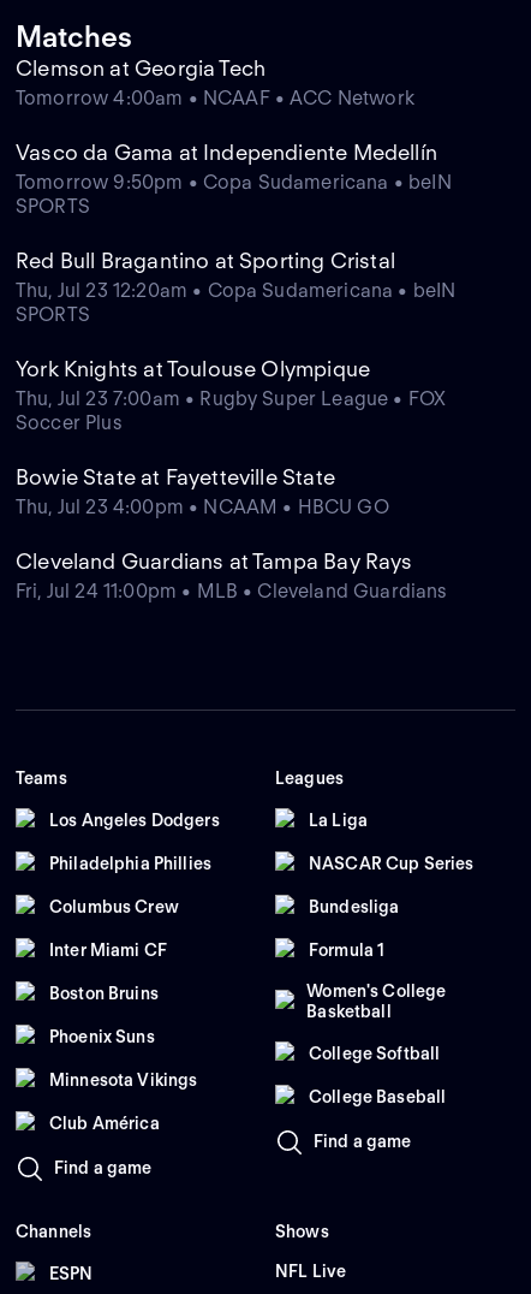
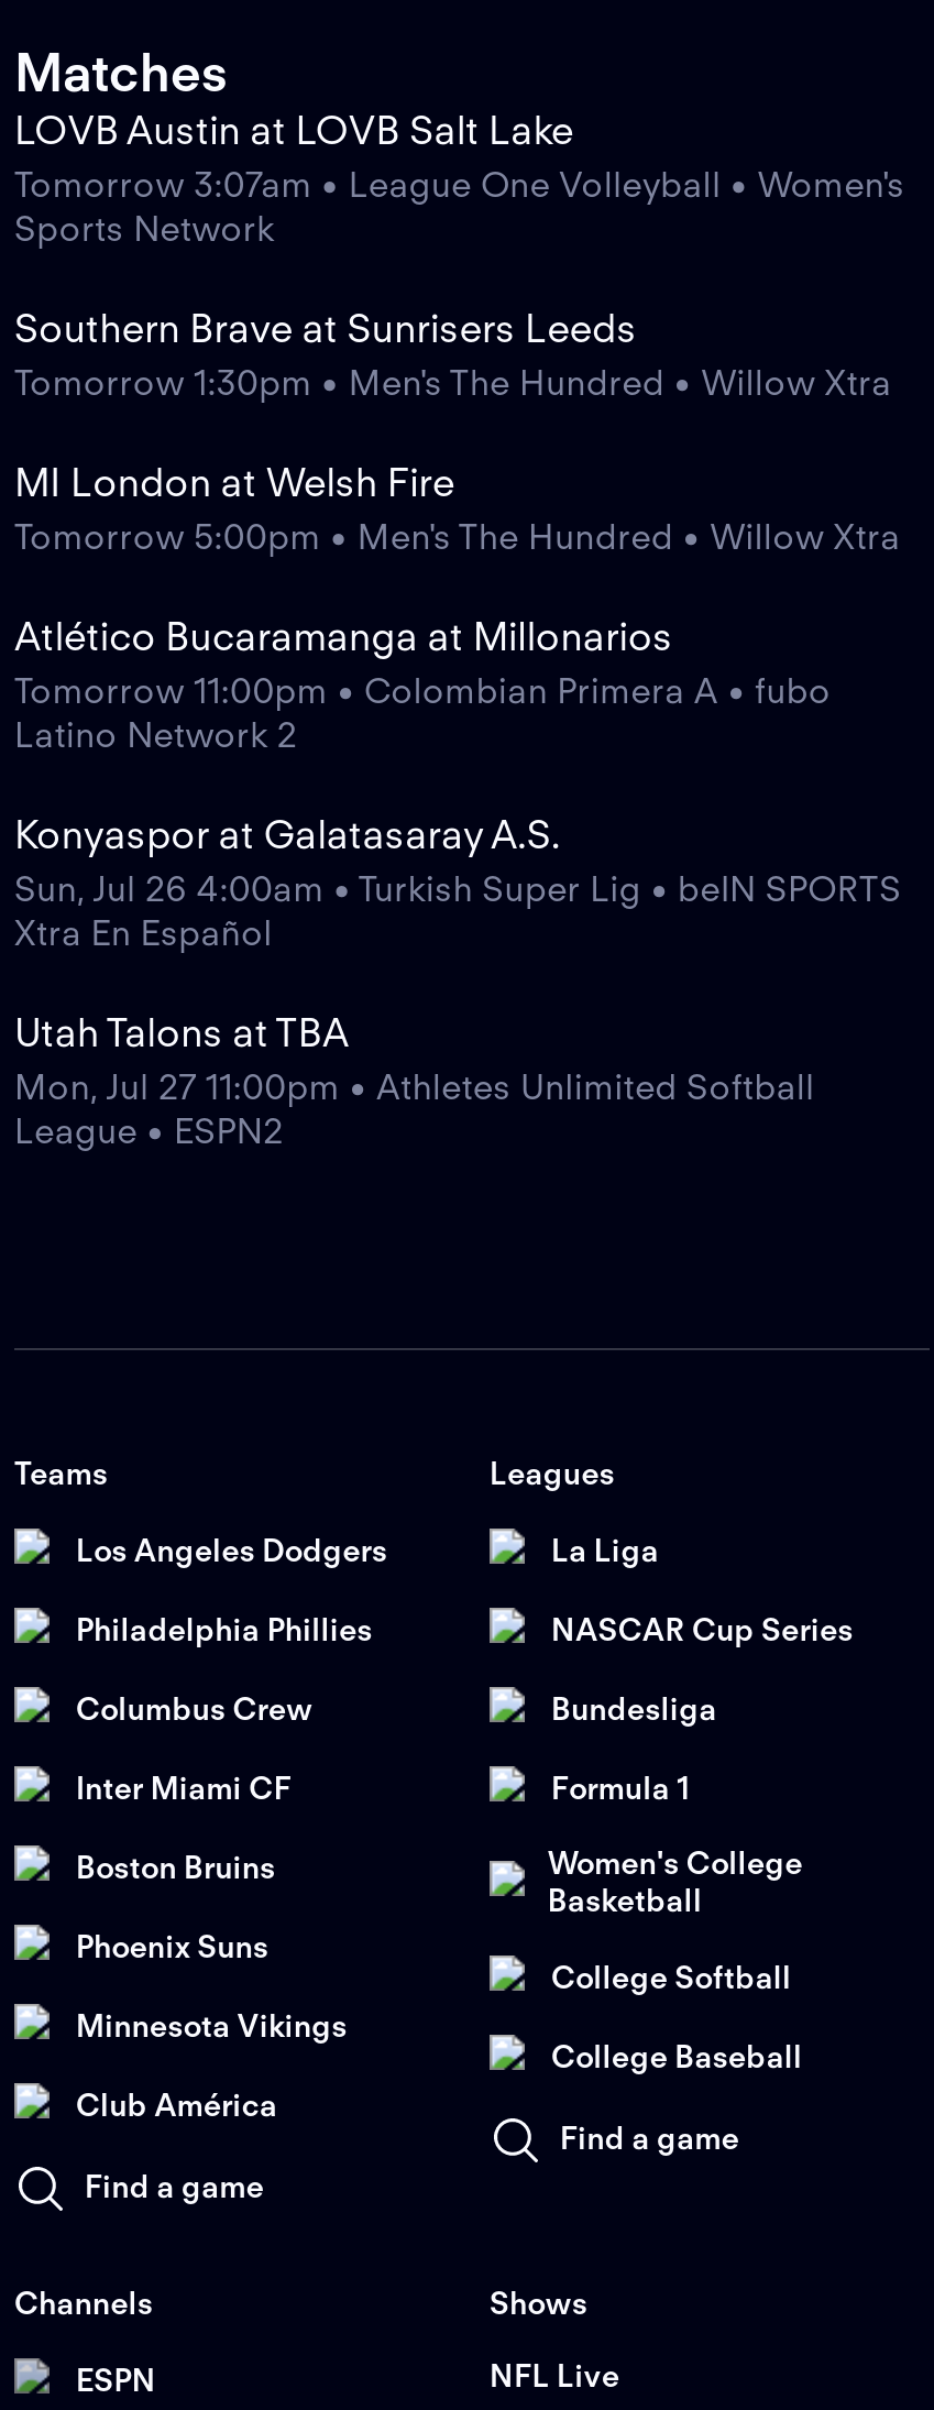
[16,56,414,110] Clemson at Georgia Tech | Tomorrow 4:00am • NCAAF • ACC Network -> [14,107,905,250] LOVB Austin at LOVB Salt Lake | Tomorrow 3:07am • League One Volleyball • Women's | Sports Network
[16,140,451,218] Vasco da Gama at Independiente Medellín | Tomorrow 9:50pm • Copa Sudamericana • beIN | SPORTS -> [14,305,892,404] Southern Brave at Sunrisers Leeds | Tomorrow 1:30pm • Men's The Hundred • Willow Xtra
[16,248,456,326] Red Bull Bragantino at Sporting Cristal | Thu, Jul 23 12:20am • Copa Sudamericana • beIN | SPORTS -> [14,459,901,558] MI London at Welsh Fire | Tomorrow 5:00pm • Men's The Hundred • Willow Xtra
[16,356,446,434] York Knights at Toulouse Olympique | Thu, Jul 23 7:00am • Rugby Super League • FOX | Soccer Plus -> [14,613,831,756] Atlético Bucaramanga at Millonarios | Tomorrow 11:00pm • Colombian Primera A • fubo | Latino Network 2
[16,464,389,519] Bowie State at Fayetteville State | Thu, Jul 23 4:00pm • NCAAM • HBCU GO -> [14,811,902,955] Konyaspor at Galatasaray A.S. | Sun, Jul 26 4:00am • Turkish Super Lig • beIN SPORTS | Xtra En Español
[16,549,448,603] Cleveland Guardians at Tampa Bay Rays | Fri, Jul 24 11:00pm • MLB • Cleveland Guardians -> [14,1010,815,1153] Utah Talons at TBA | Mon, Jul 27 11:00pm • Athletes Unlimited Softball | League • ESPN2

